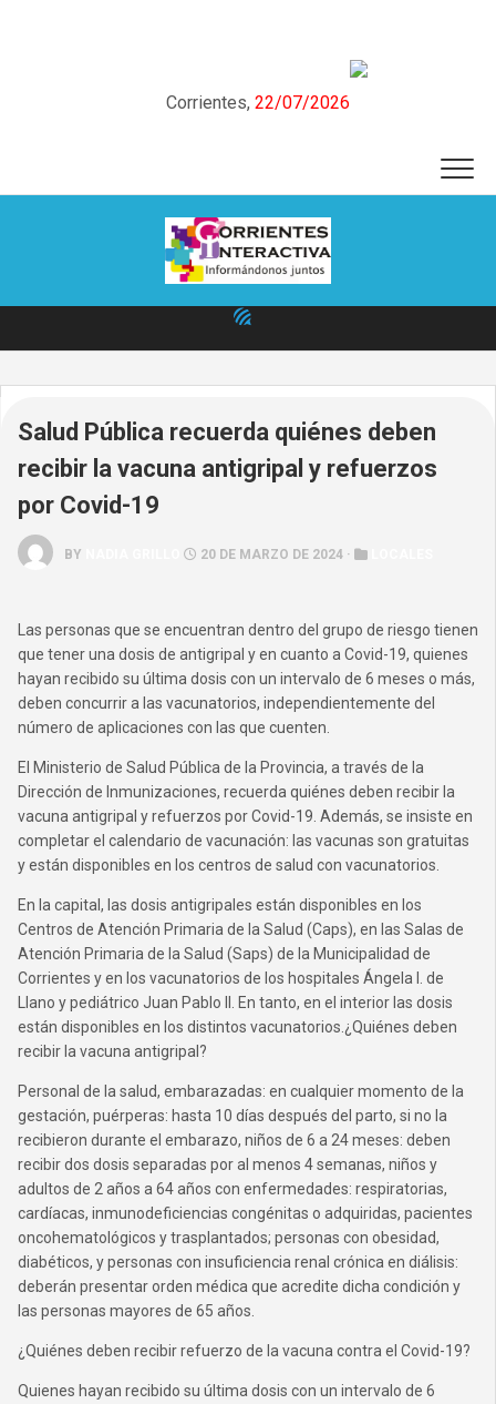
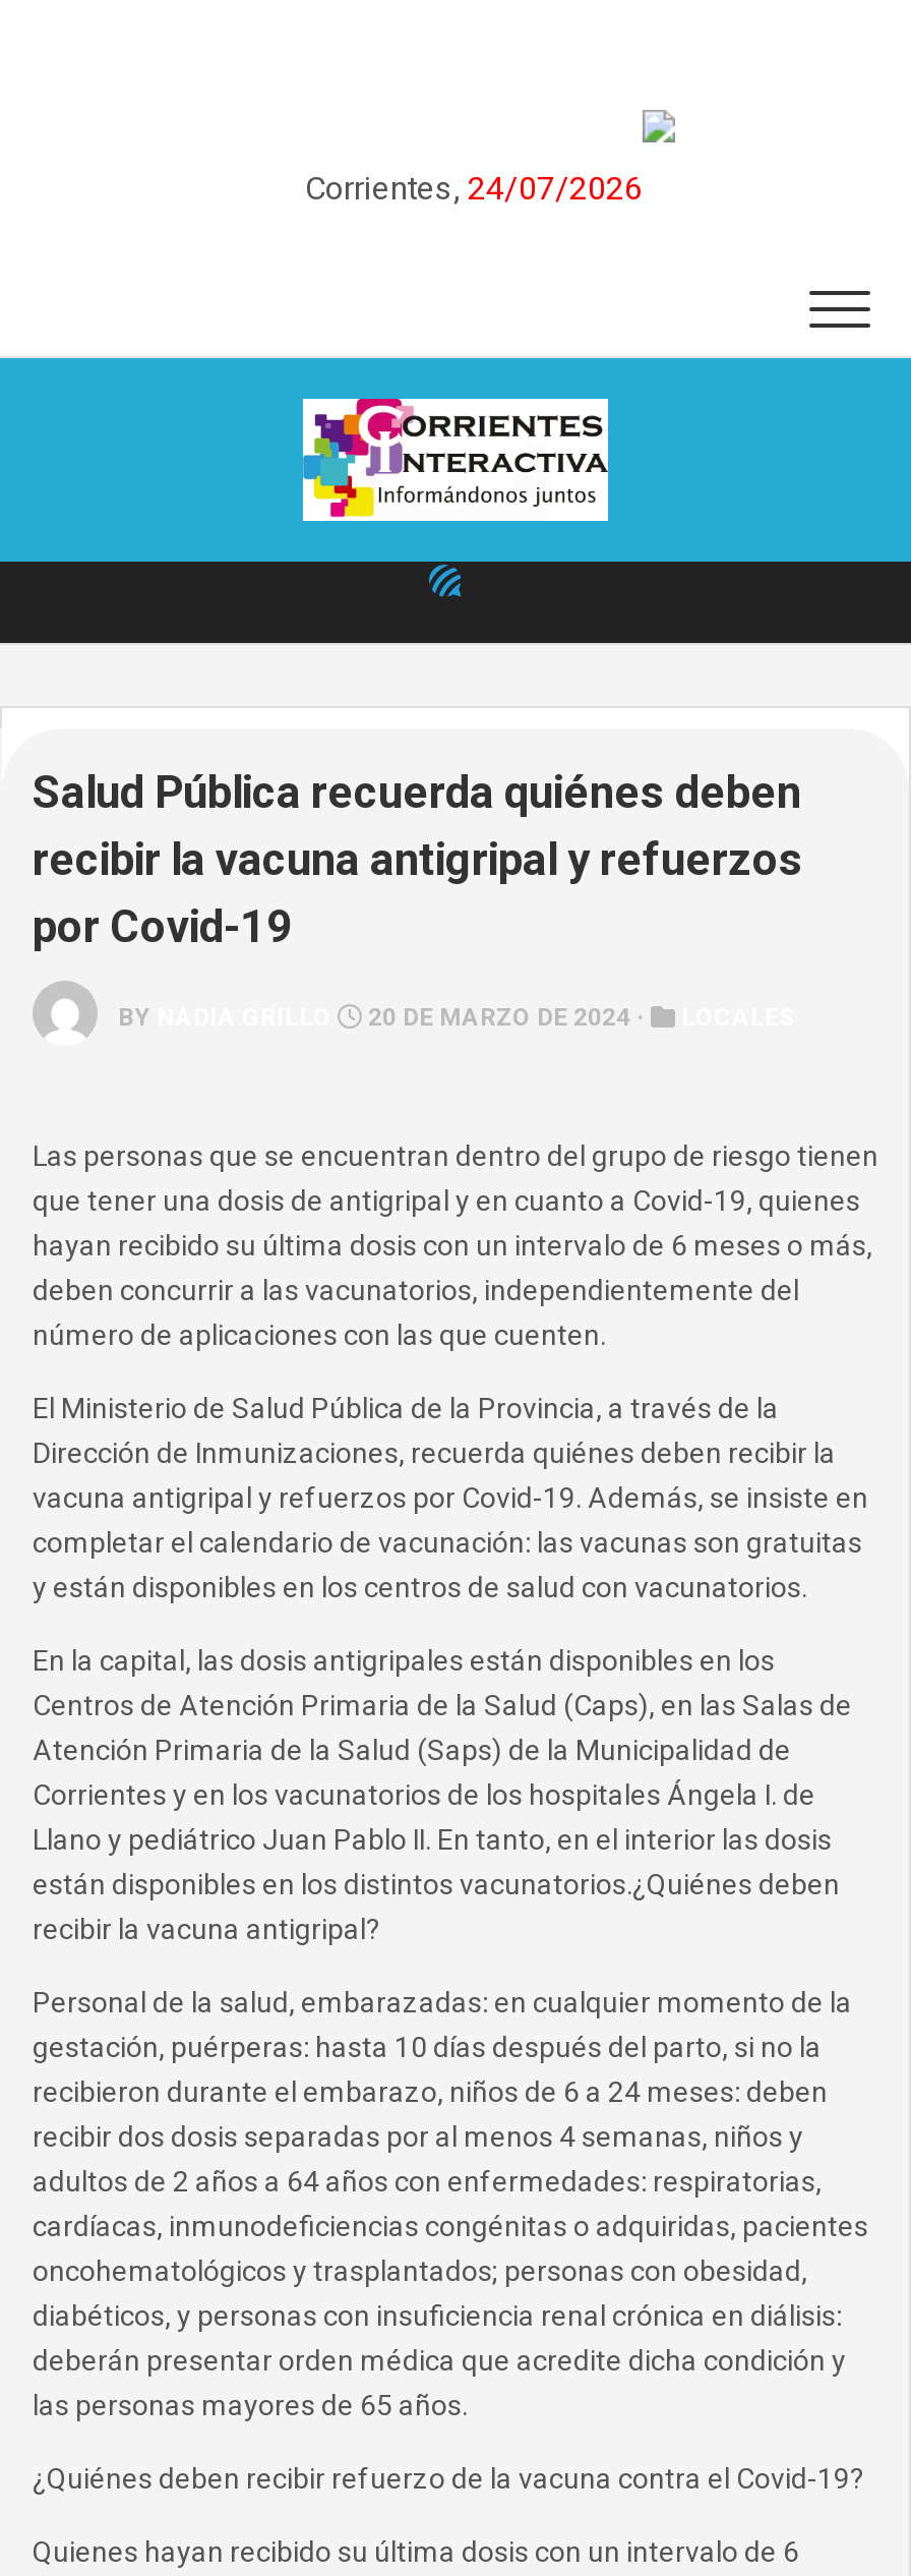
[166,91,350,113] Corrientes, 22/07/2026 -> [305,168,643,207] Corrientes, 24/07/2026

